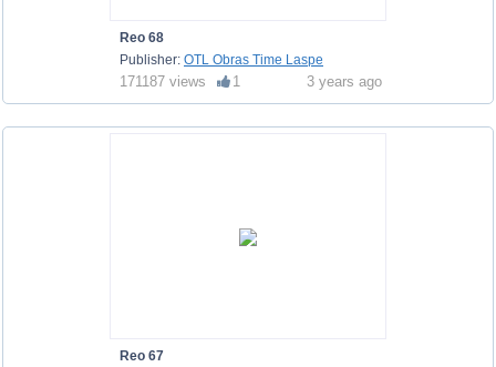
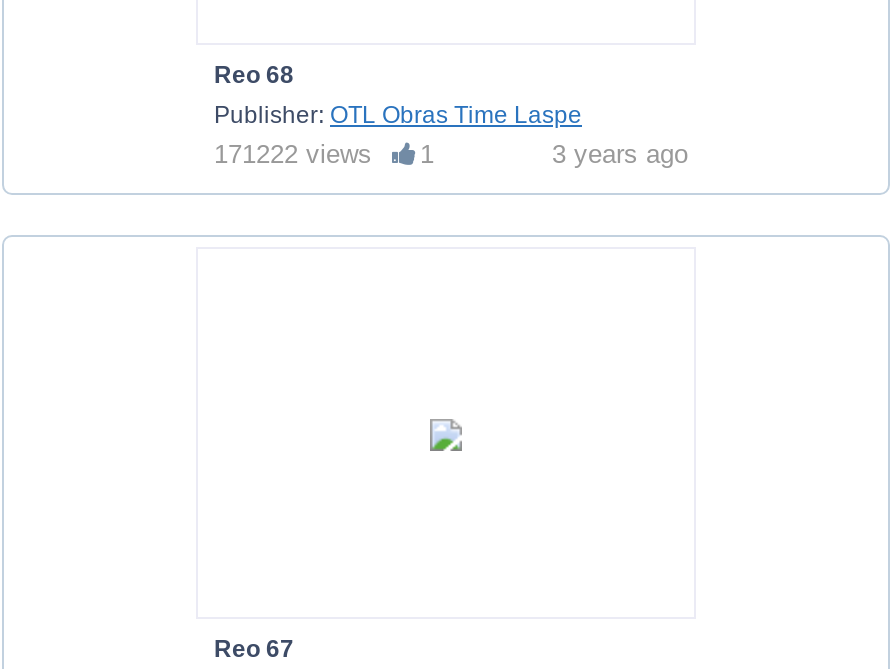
[120,73,240,90] 171187 views 1 -> [214,139,434,169] 171222 views 1

